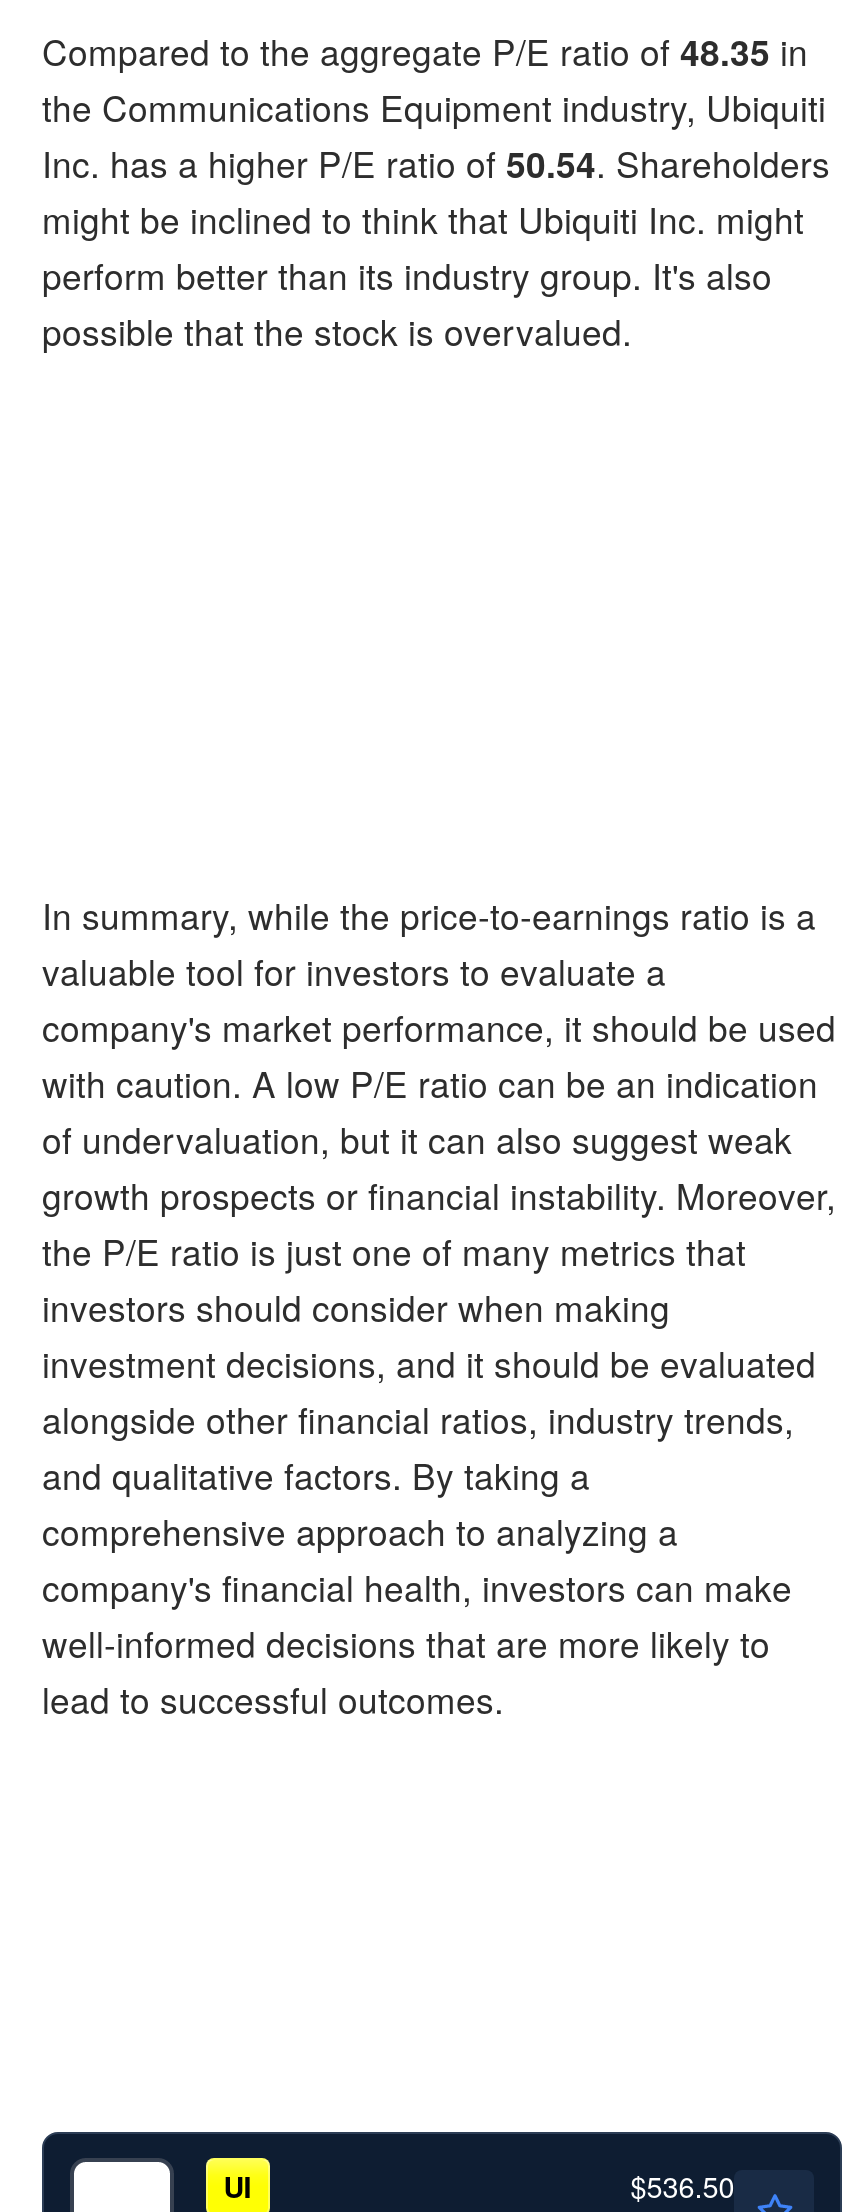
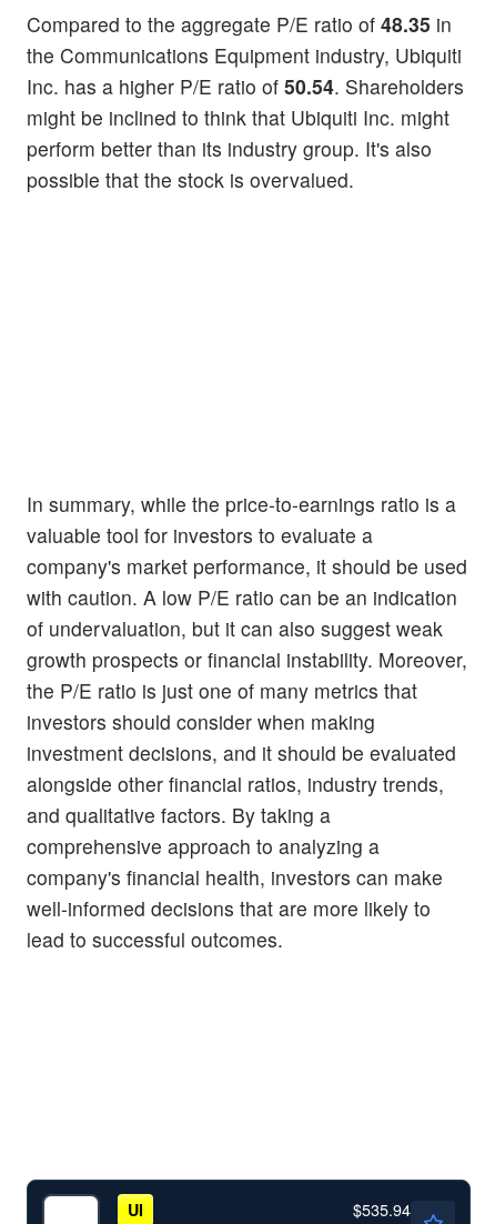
[630,2164,734,2206] $536.50 -> [353,1197,411,1220] $535.94

